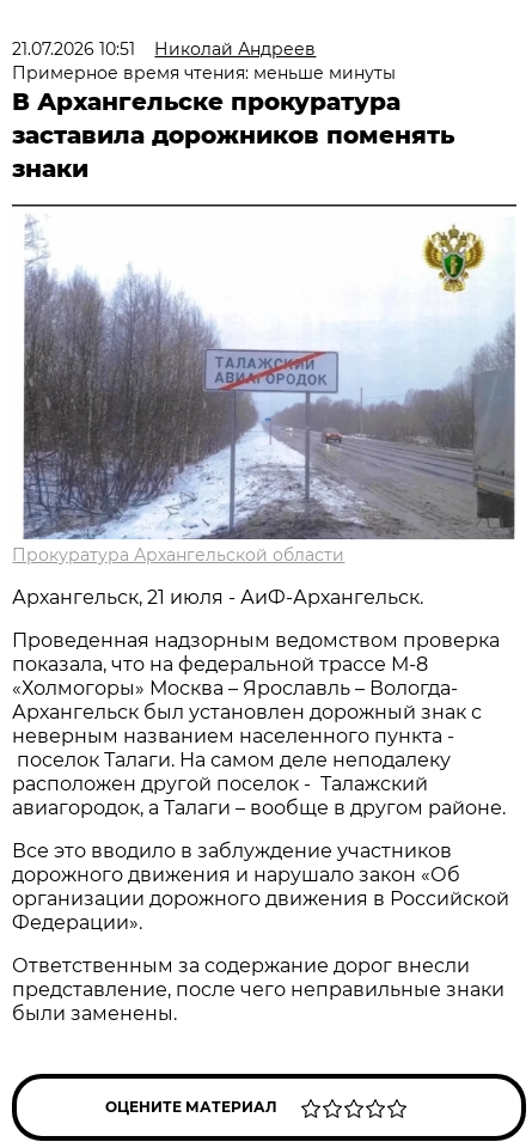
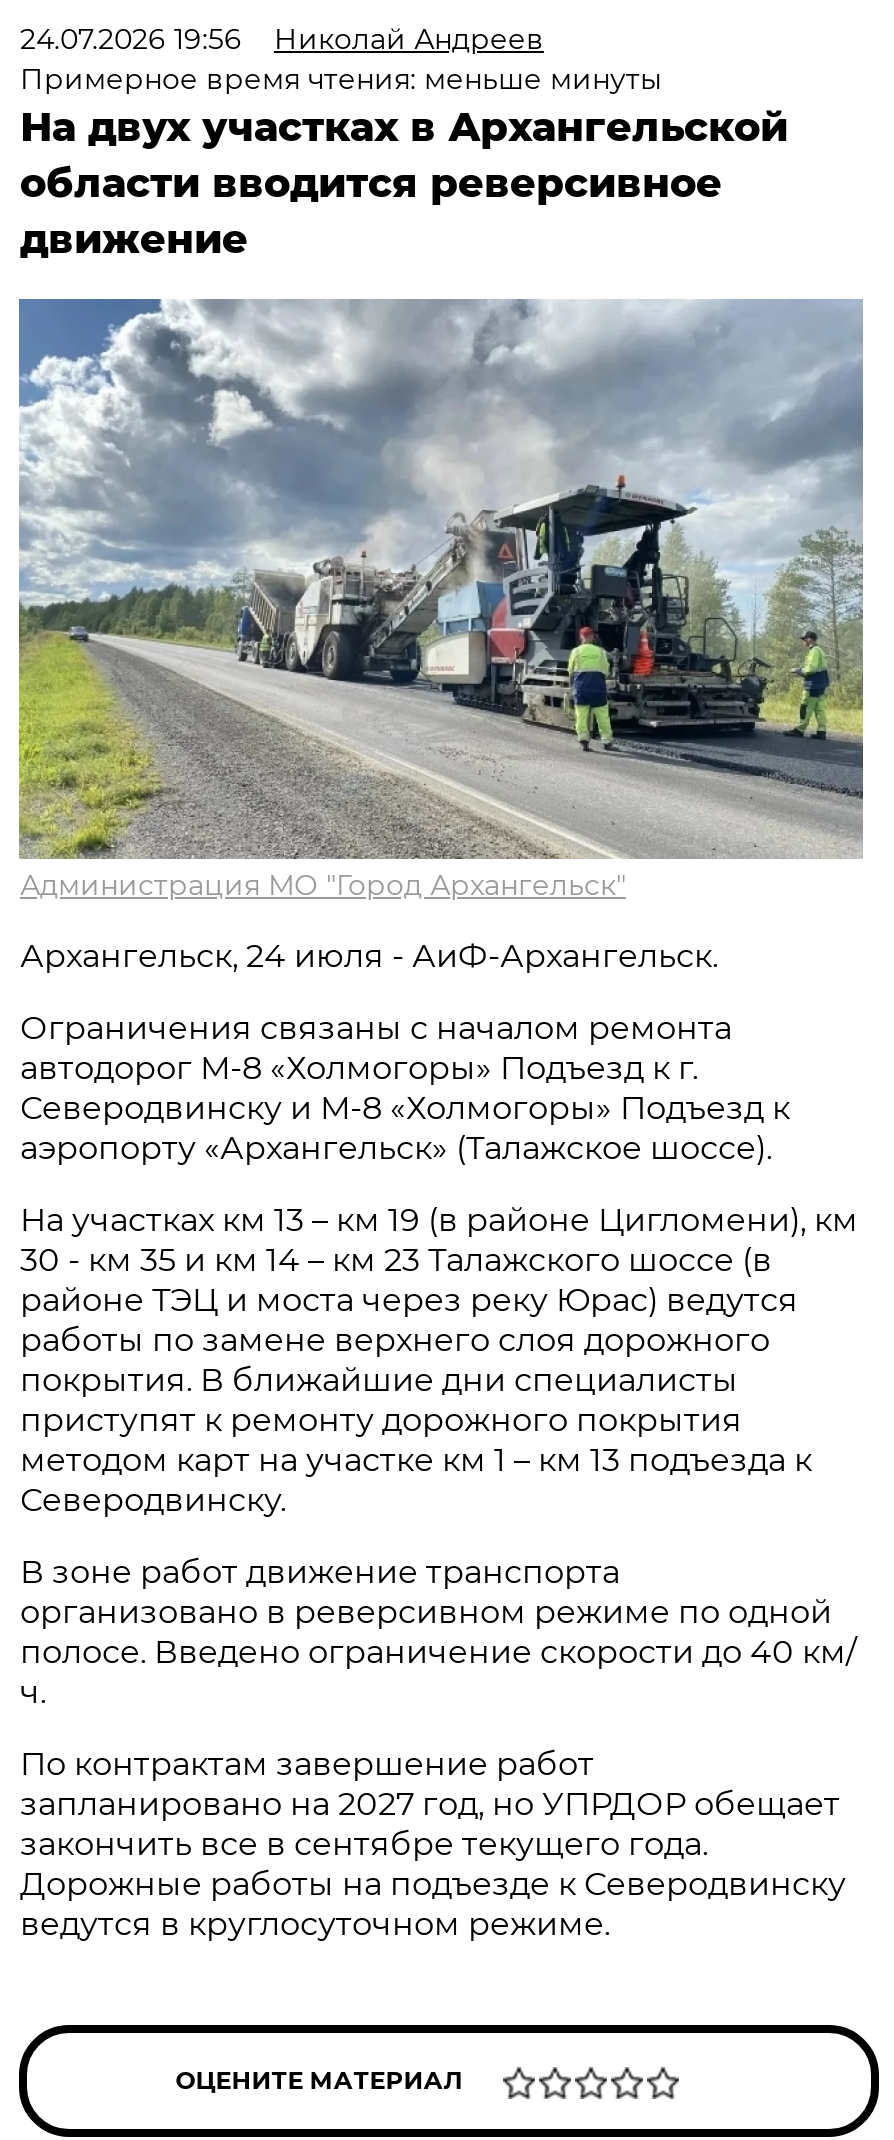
[12,38,316,60] 21.07.2026 10:51 Николай Андреев -> [20,21,544,57] 24.07.2026 19:56 Николай Андреев
[12,87,455,183] В Архангельске прокуратура | заставила дорожников поменять | знаки -> [20,103,788,263] На двух участках в Архангельской | области вводится реверсивное | движение
[12,203,516,1025] [image] | Прокуратура Архангельской области | Архангельск, 21 июля - АиФ-Архангельск. | Проведенная надзорным ведомством проверка | показала, что на федеральной трассе М-8 | «Холмогоры» Москва – Ярославль – Вологда- | Архангельск был установлен дорожный знак с | неверным названием населенного пункта - | поселок Талаги. На самом деле неподалеку | расположен другой поселок - Талажский | авиагородок, а Талаги – вообще в другом районе. | Все это вводило в заблуждение участников | дорожного движения и нарушало закон «Об | организации дорожного движения в Российской | Федерации». | Ответственным за содержание дорог внесли | представление, после чего неправильные знаки | были заменены. -> [17,299,865,1943] [image] | Администрация МО "Город Архангельск" | Архангельск, 24 июля - АиФ-Архангельск. | Ограничения связаны с началом ремонта | автодорог М-8 «Холмогоры» Подъезд к г. | Северодвинску и М-8 «Холмогоры» Подъезд к | аэропорту «Архангельск» (Талажское шоссе). | На участках км 13 – км 19 (в районе Цигломени), км | 30 - км 35 и км 14 – км 23 Талажского шоссе (в | районе ТЭЦ и моста через реку Юрас) ведутся | работы по замене верхнего слоя дорожного | покрытия. В ближайшие дни специалисты | приступят к ремонту дорожного покрытия | методом карт на участке км 1 – км 13 подъезда к | Северодвинску. | В зоне работ движение транспорта | организовано в реверсивном режиме по одной | полосе. Введено ограничение скорости до 40 км/ | ч. | По контрактам завершение работ | запланировано на 2027 год, но УПРДОР обещает | закончить все в сентябре текущего года. | Дорожные работы на подъезде к Северодвинску | ведутся в круглосуточном режиме.

